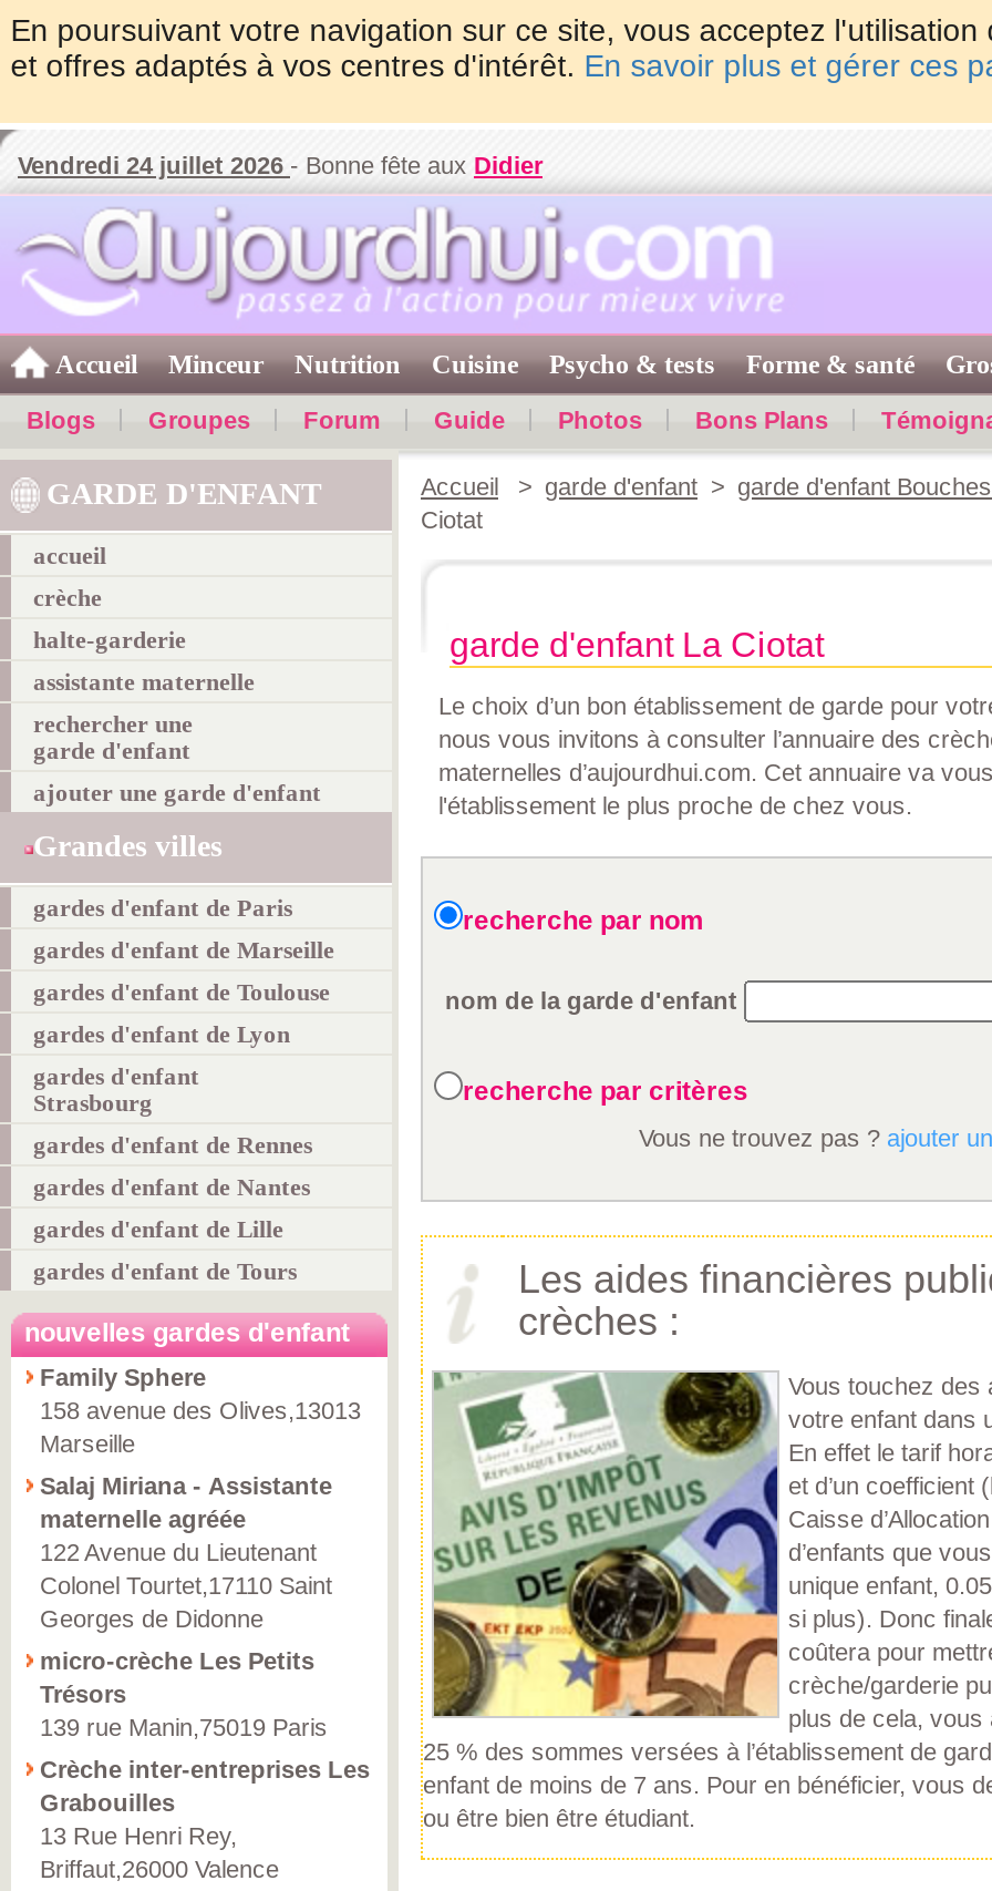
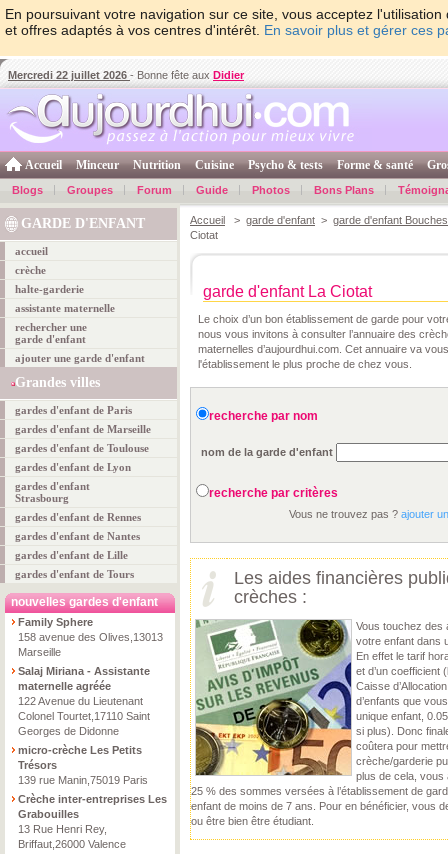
[18,152,542,178] Vendredi 24 juillet 2026 - Bonne fête aux Didier -> [8,69,244,81] Mercredi 22 juillet 2026 - Bonne fête aux Didier

